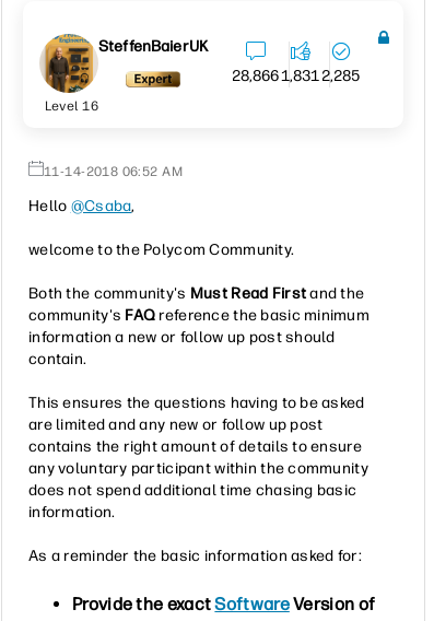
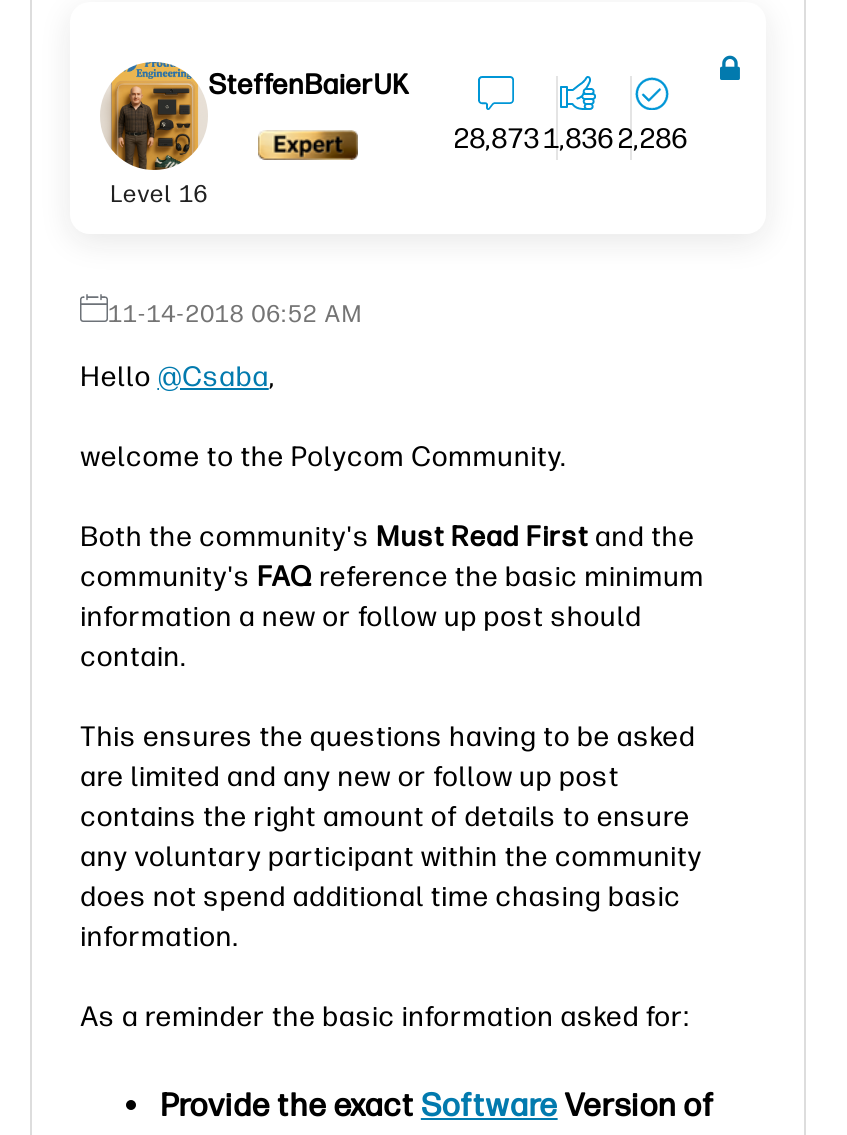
[232,67,360,85] 28,866 1,831 2,285 -> [453,122,687,156] 28,873 1,836 2,286

